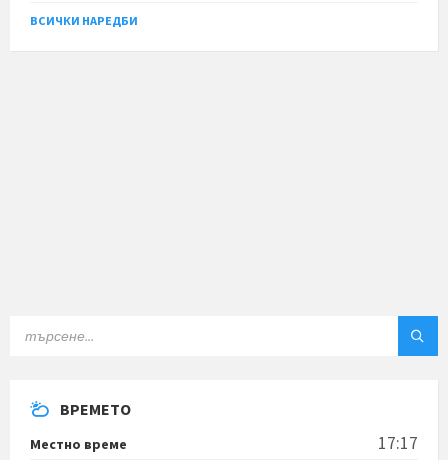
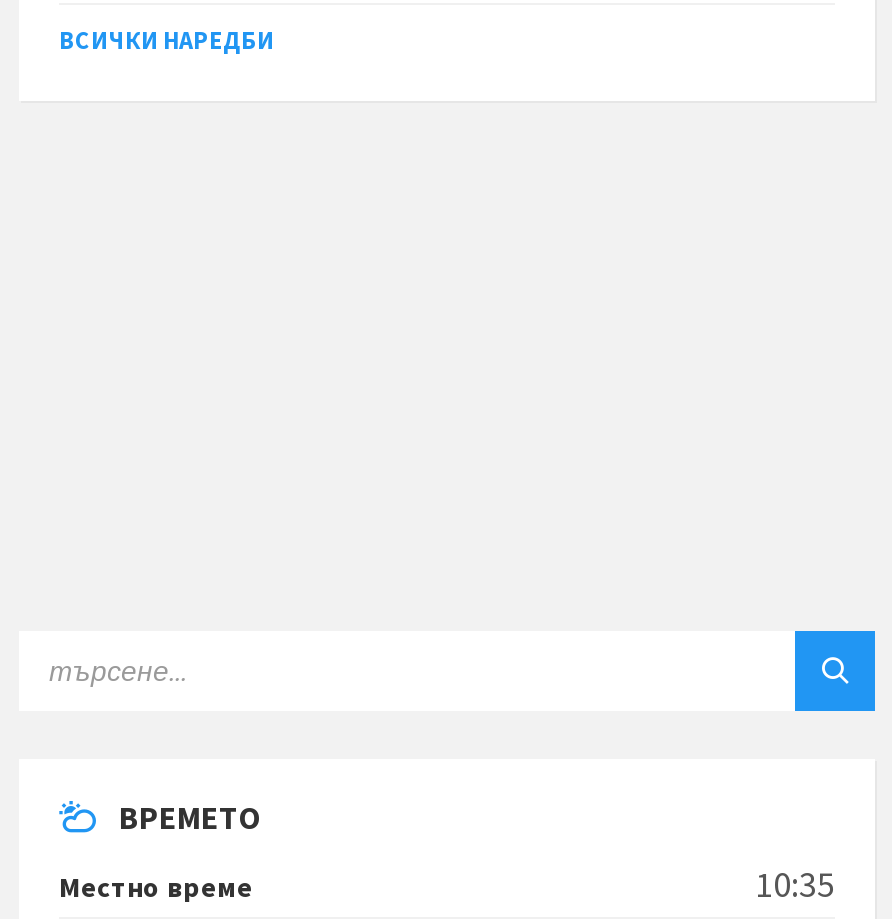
[378,431,418,454] 17:17 -> [755,861,835,907] 10:35

